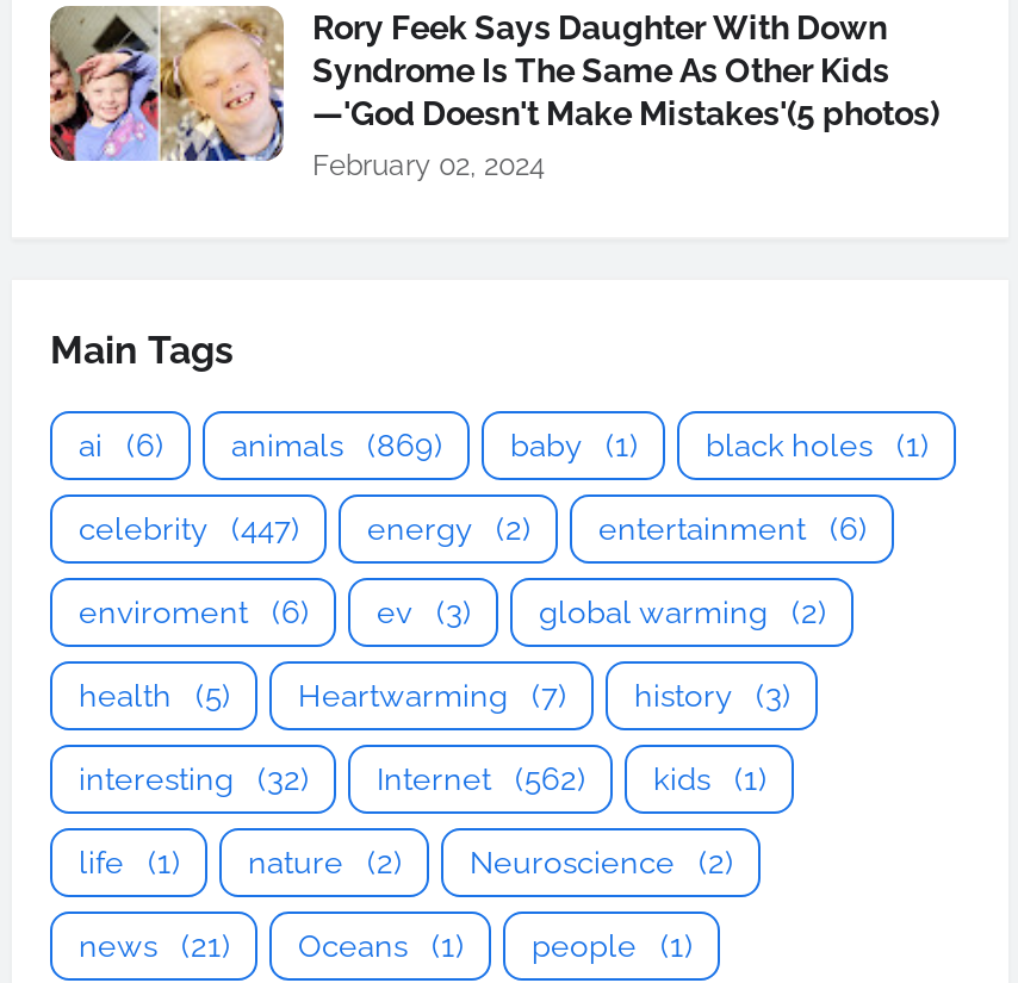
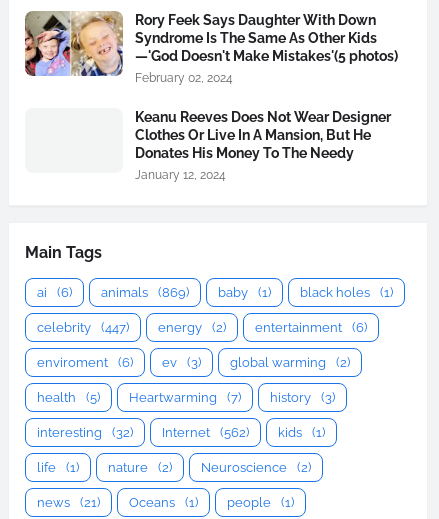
none -> [135,109,391,182] Keanu Reeves Does Not Wear Designer | Clothes Or Live In A Mansion, But He | Donates His Money To The Needy | January 12, 2024

